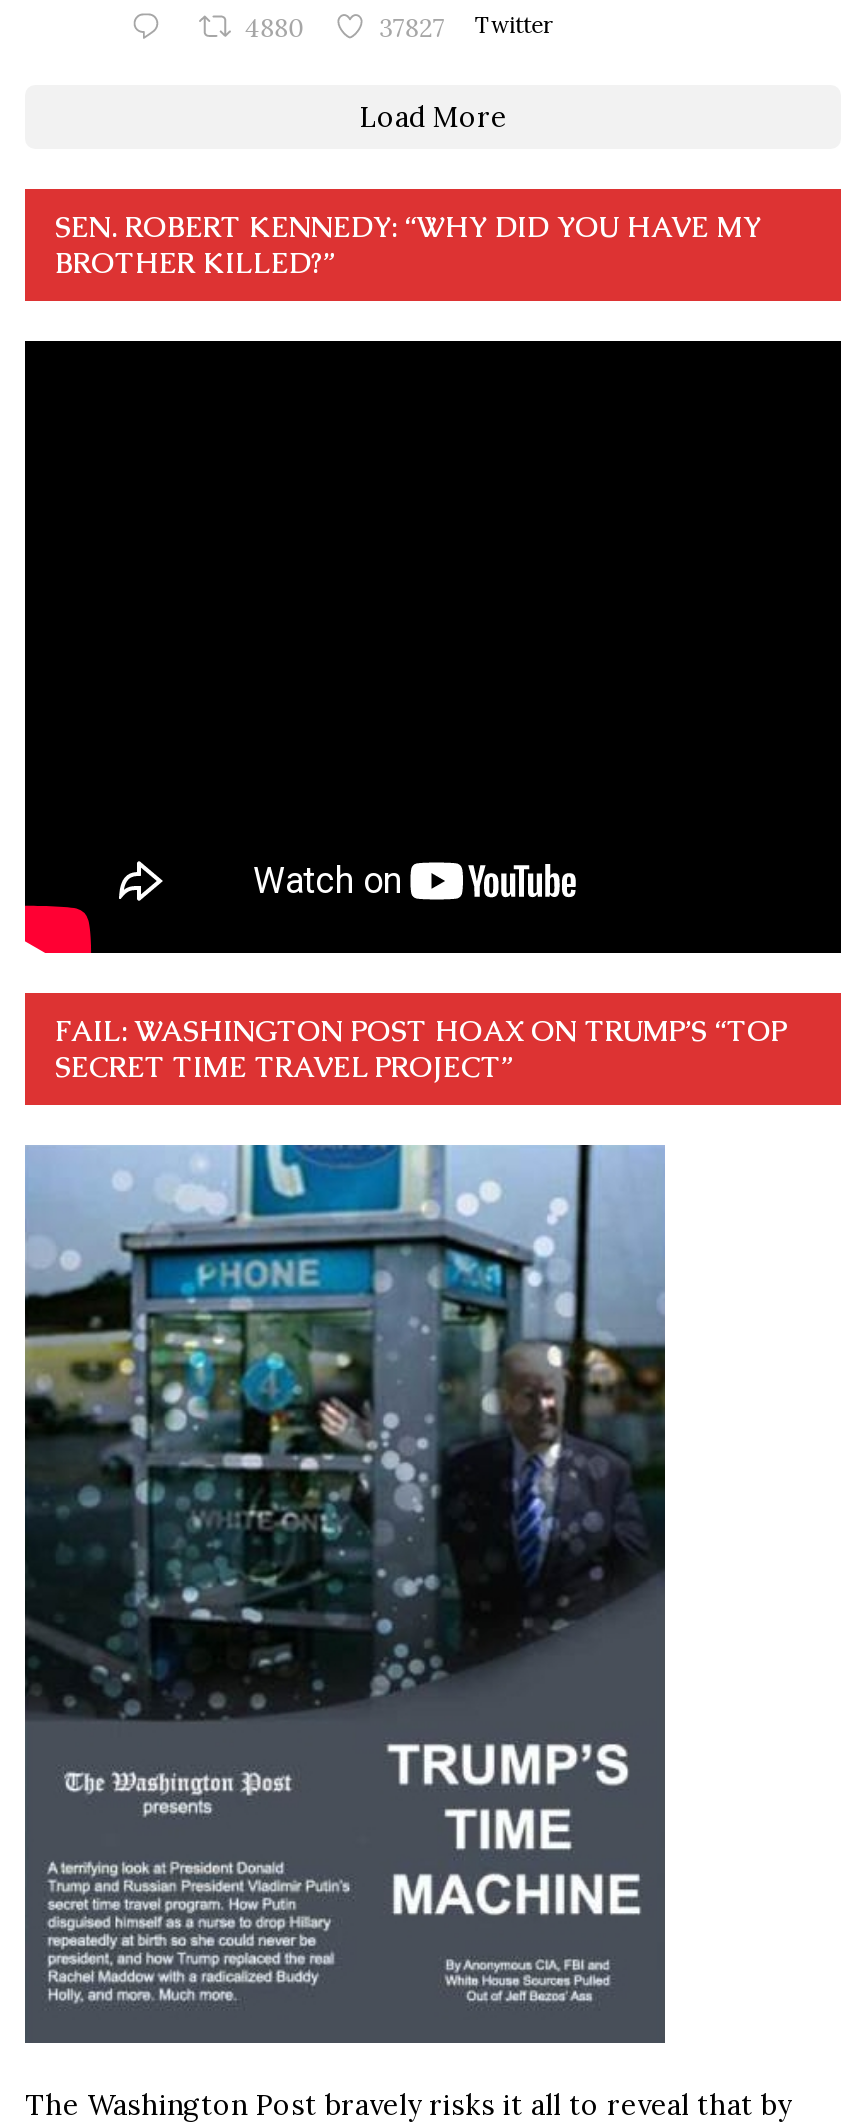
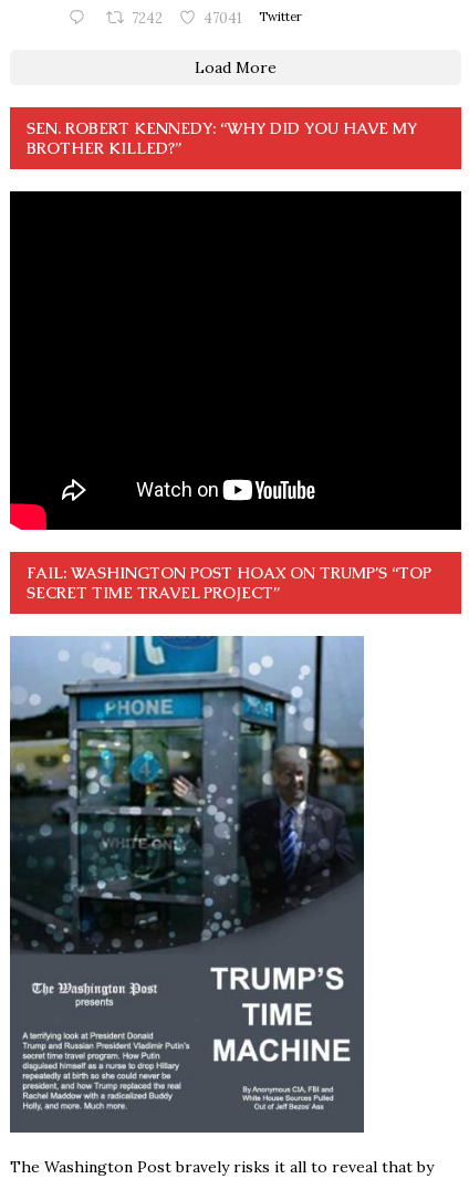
[245,10,445,42] 4880 | 37827 -> [131,9,242,26] 7242 | 47041

